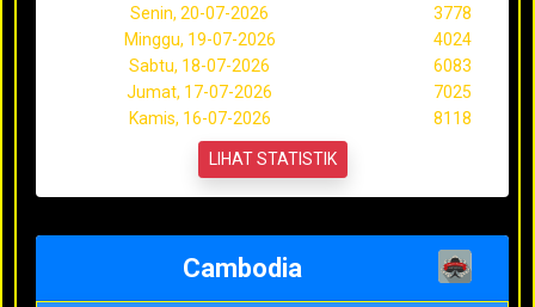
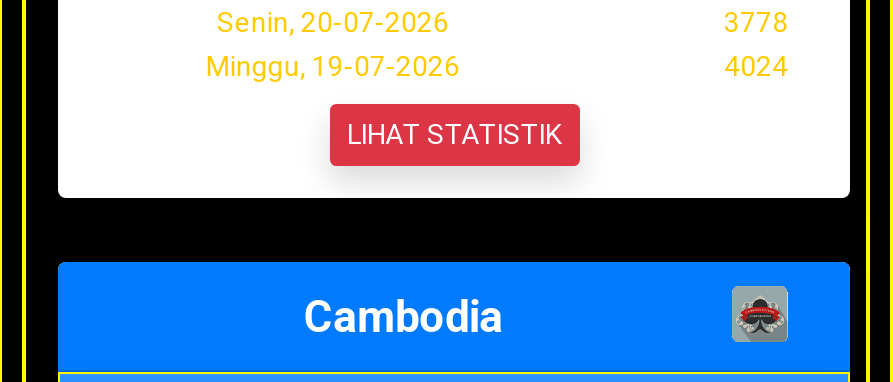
[127,57,472,128] Sabtu, 18-07-2026 | 6083 | Jumat, 17-07-2026 | 7025 | Kamis, 16-07-2026 | 8118 -> none

